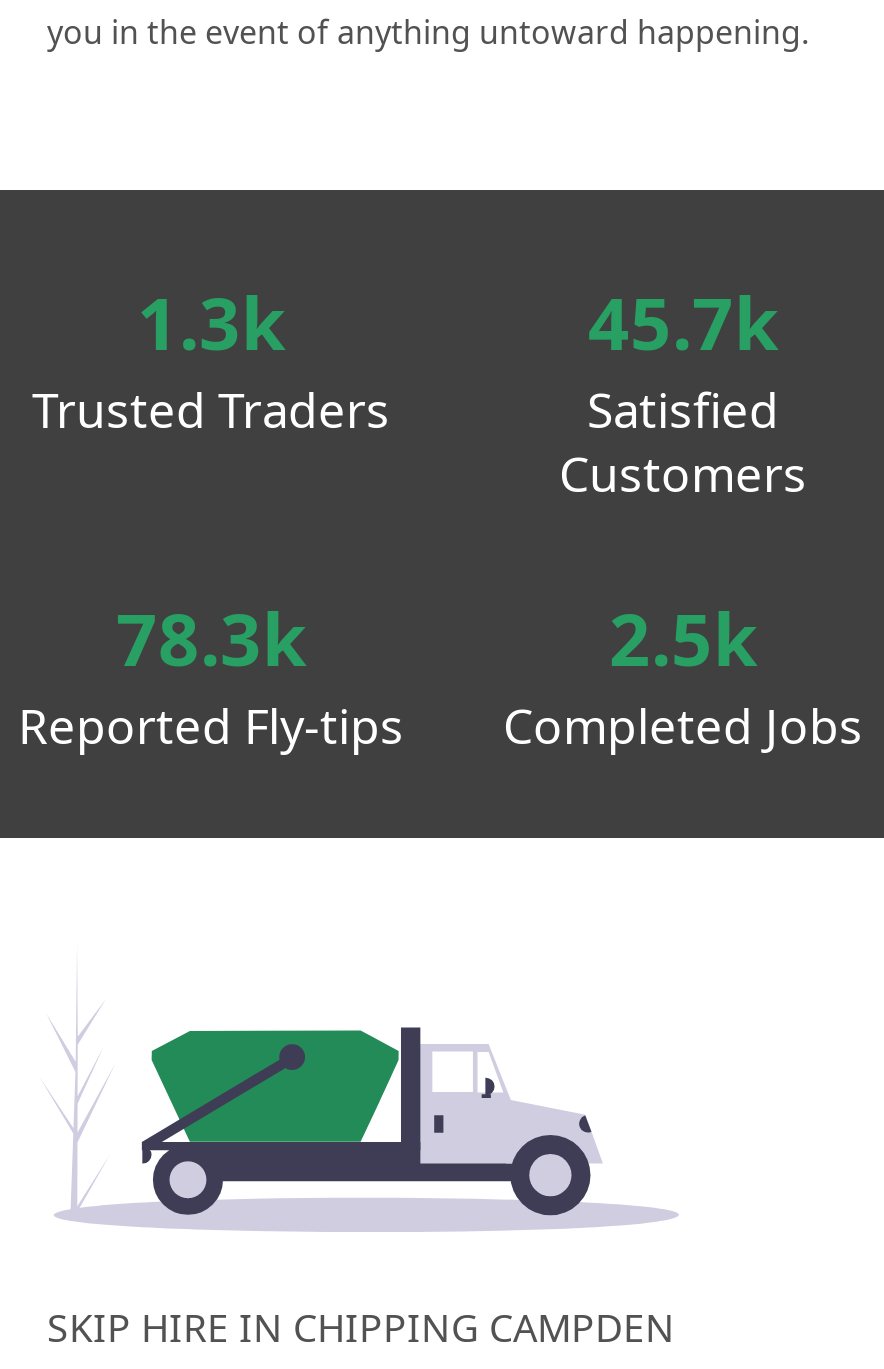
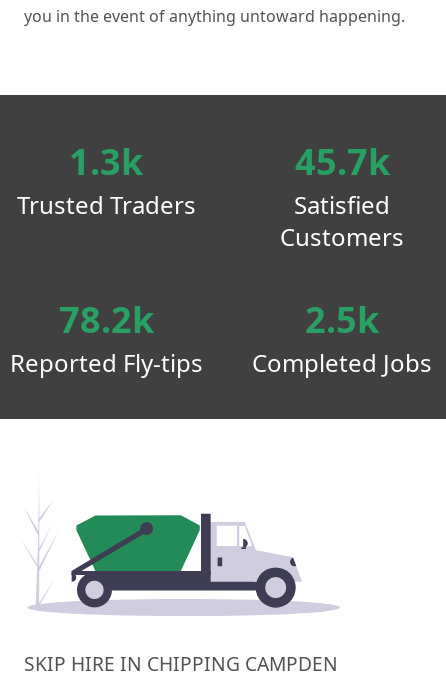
[116,590,306,688] 78.3k -> [58,295,153,344] 78.2k

